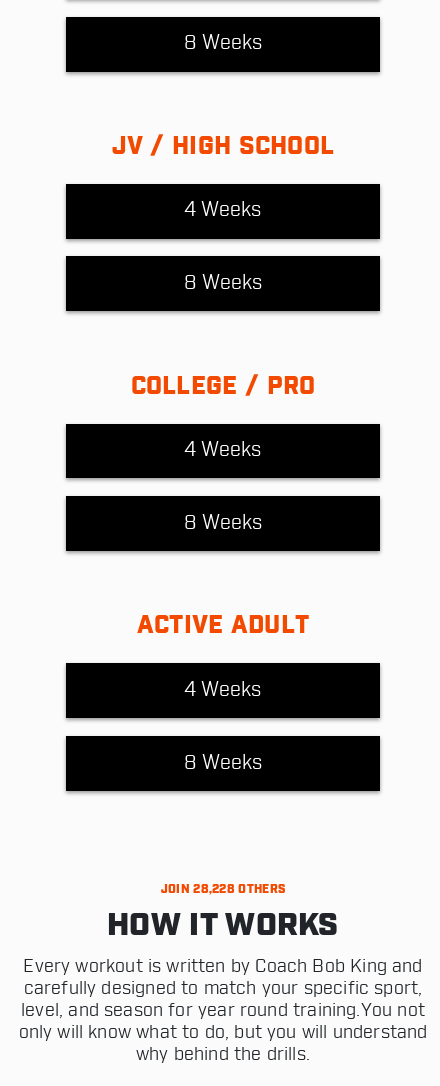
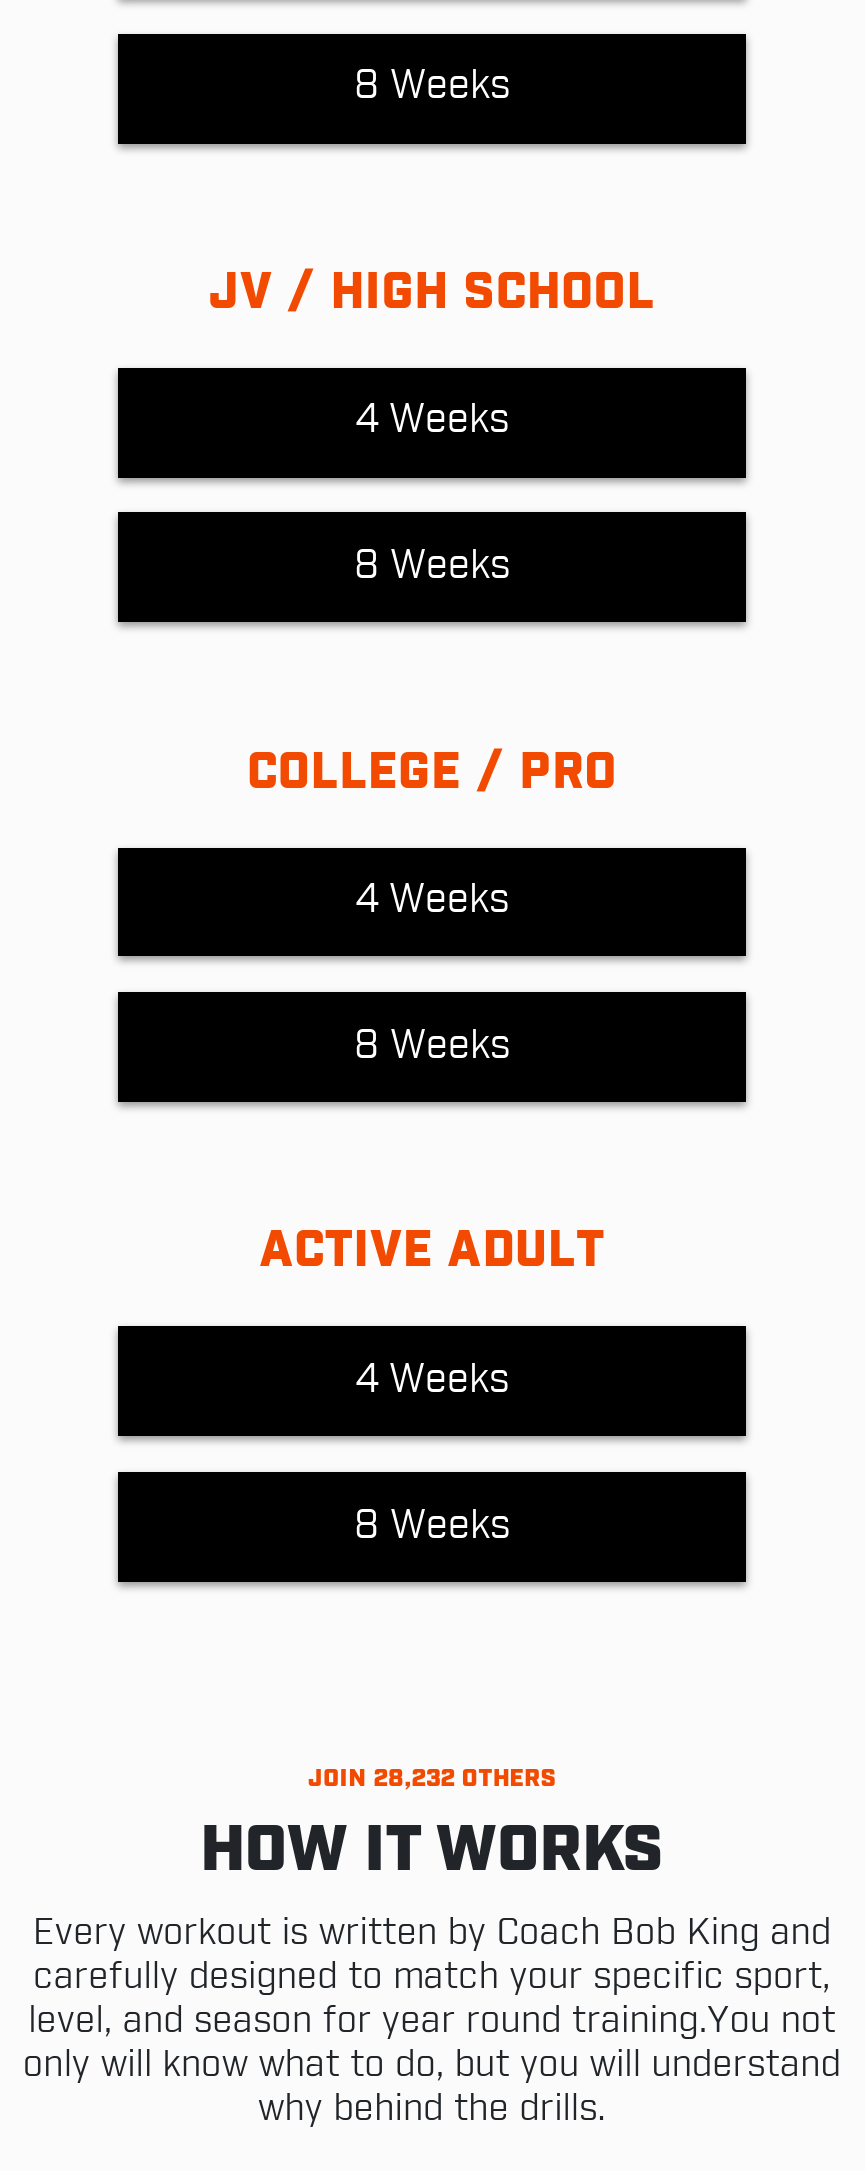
[161,882,285,897] JOIN 28,228 OTHERS -> [309,1764,555,1794] JOIN 28,232 OTHERS

